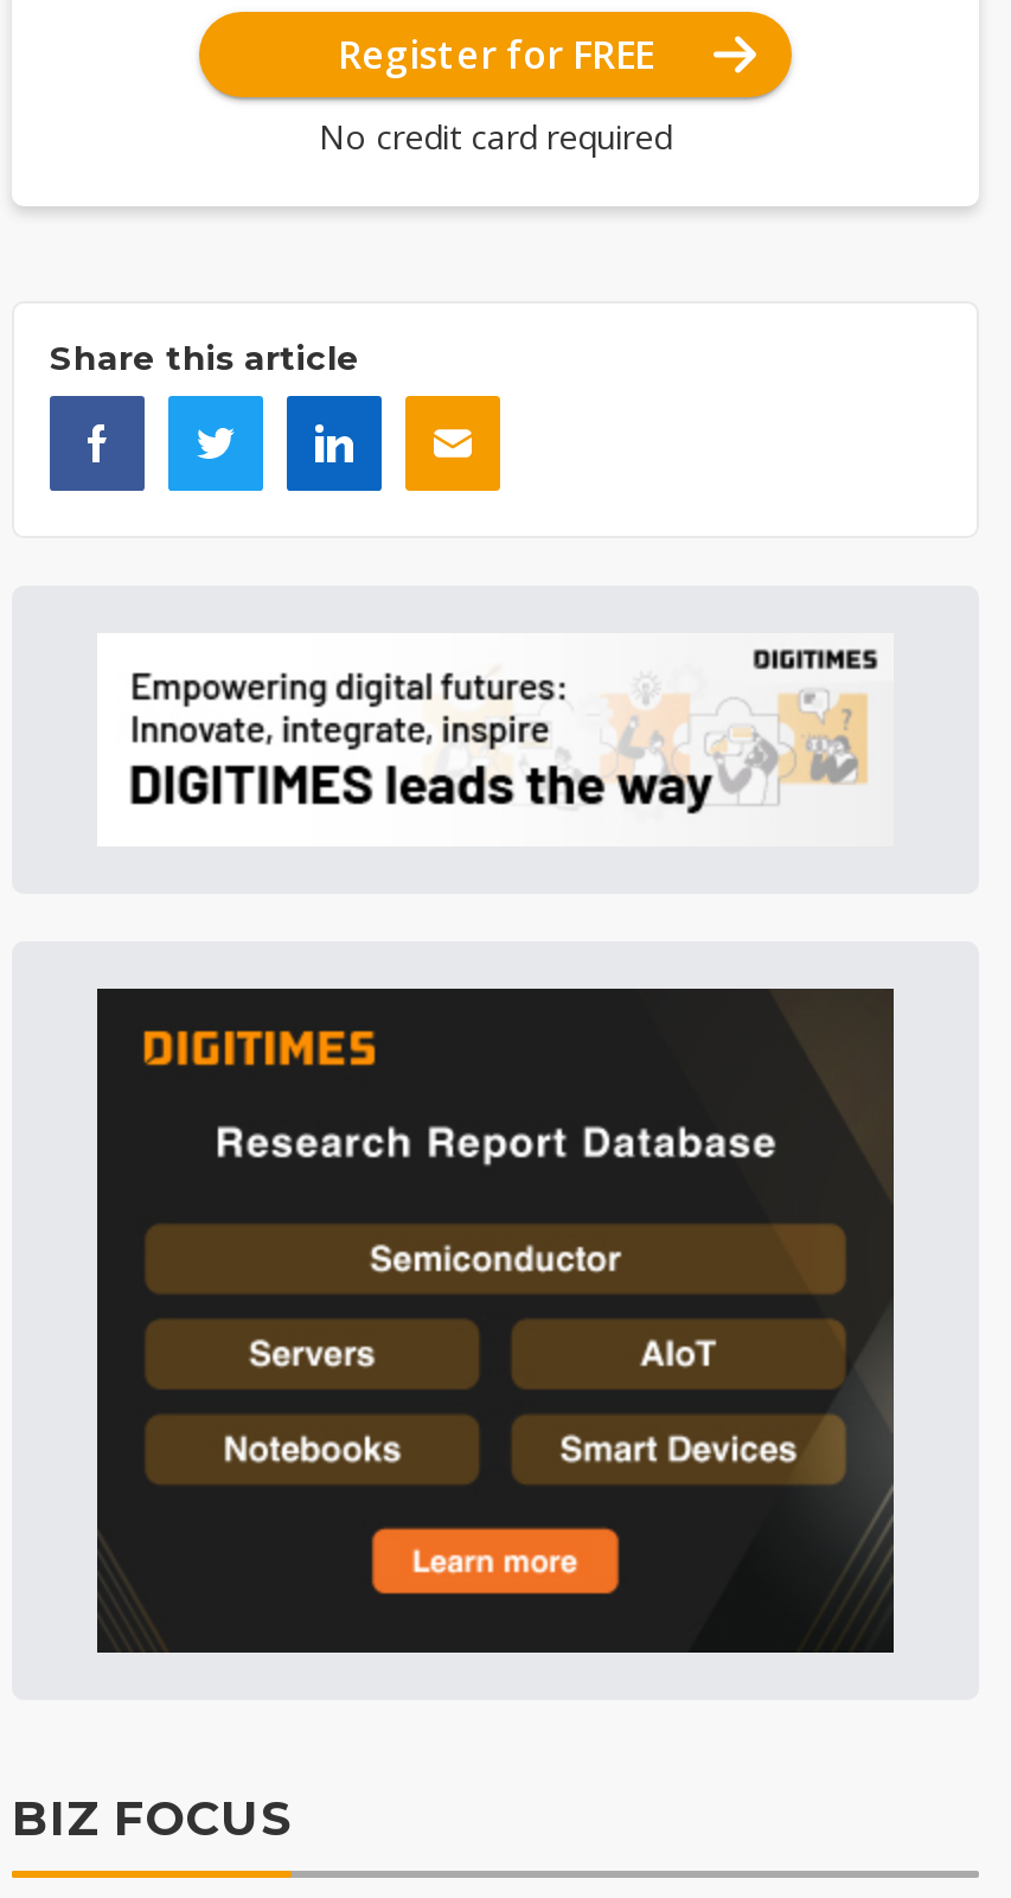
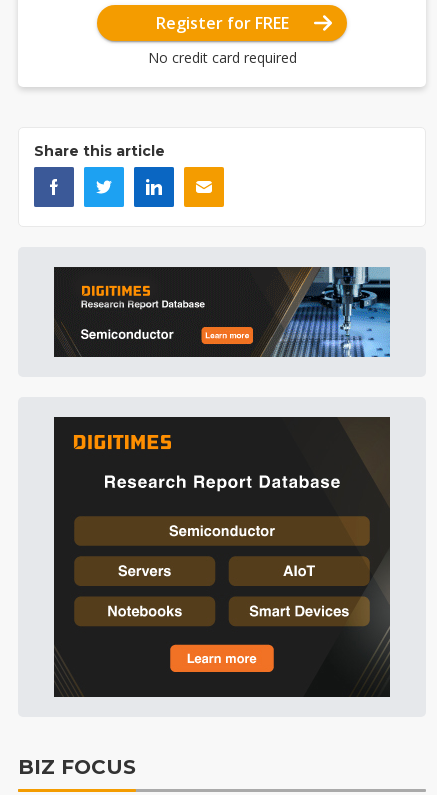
[97,633,894,846] [image] -> [53,266,391,358] [image]

